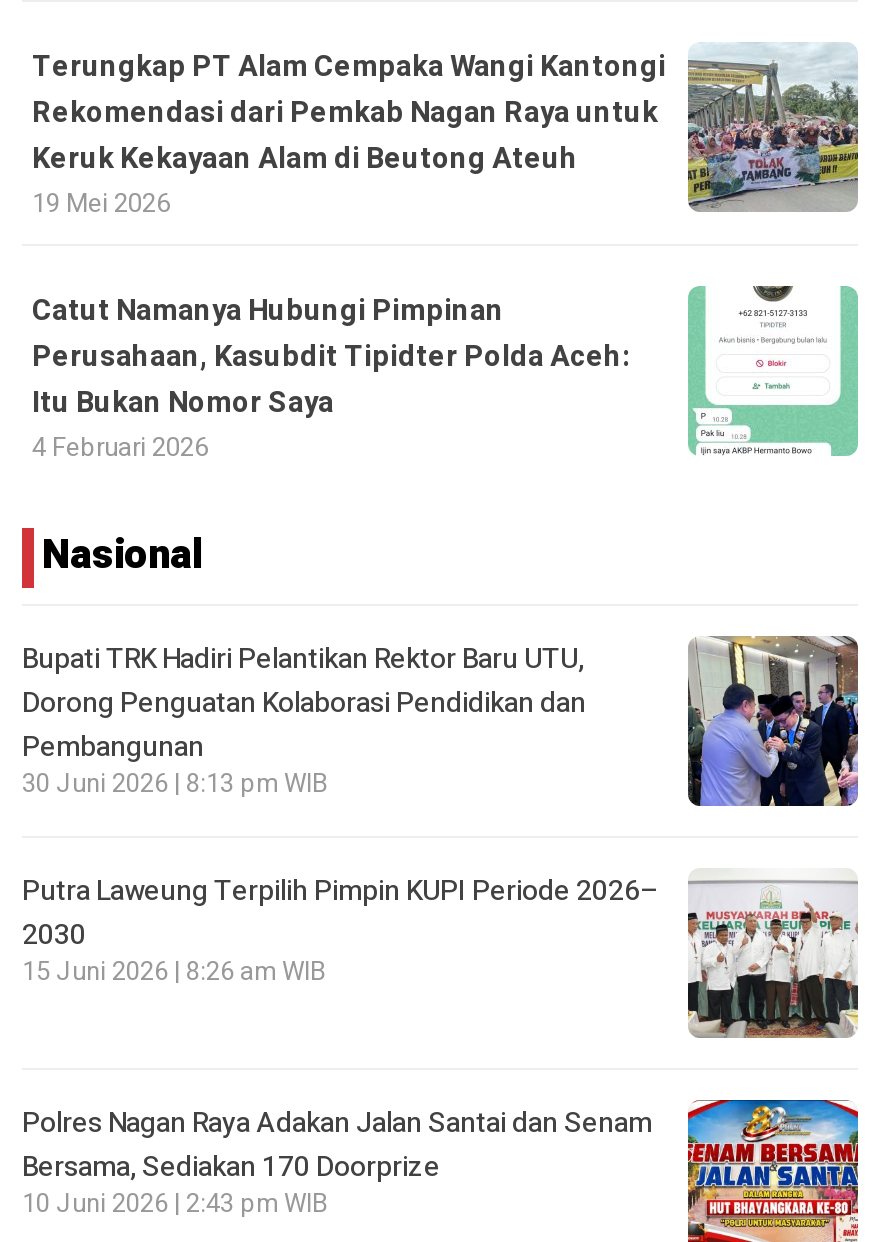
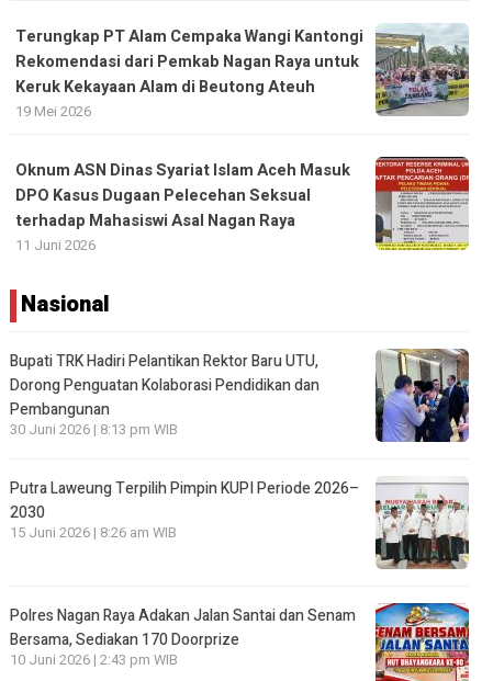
[32,286,860,465] [image] | Catut Namanya Hubungi Pimpinan | Perusahaan, Kasubdit Tipidter Polda Aceh: | Itu Bukan Nomor Saya | 4 Februari 2026 -> [15,156,470,255] [image] | Oknum ASN Dinas Syariat Islam Aceh Masuk | DPO Kasus Dugaan Pelecehan Seksual | terhadap Mahasiswi Asal Nagan Raya | 11 Juni 2026

